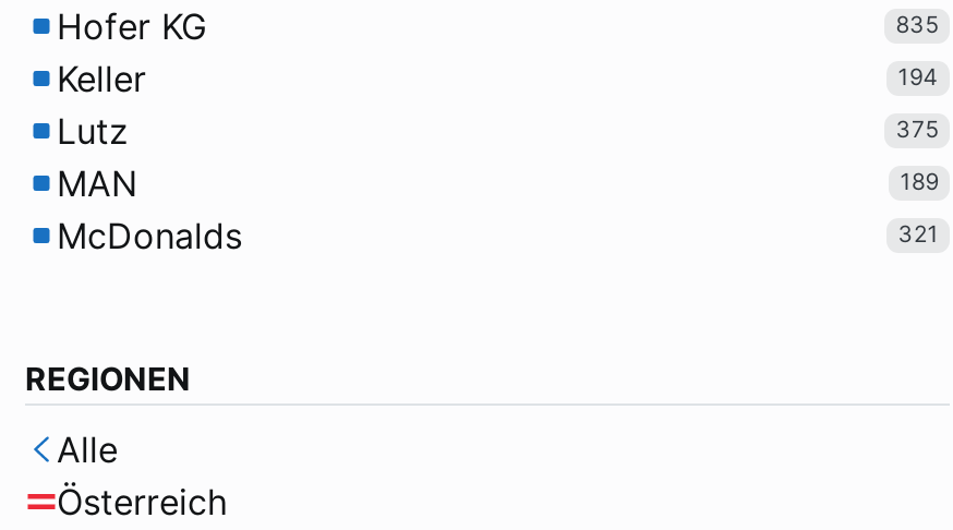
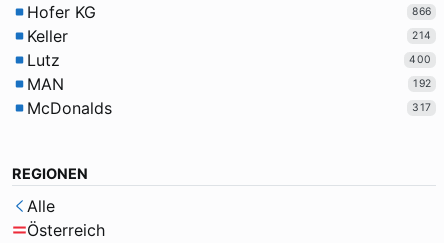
[896,11,939,40] 835 -> [412,5,431,18] 866
[898,64,939,92] 194 -> [412,29,431,42] 214
[896,116,939,144] 375 -> [409,53,431,66] 400
[900,168,939,197] 189 -> [413,77,431,90] 192
[898,221,939,249] 321 -> [412,101,431,114] 317

